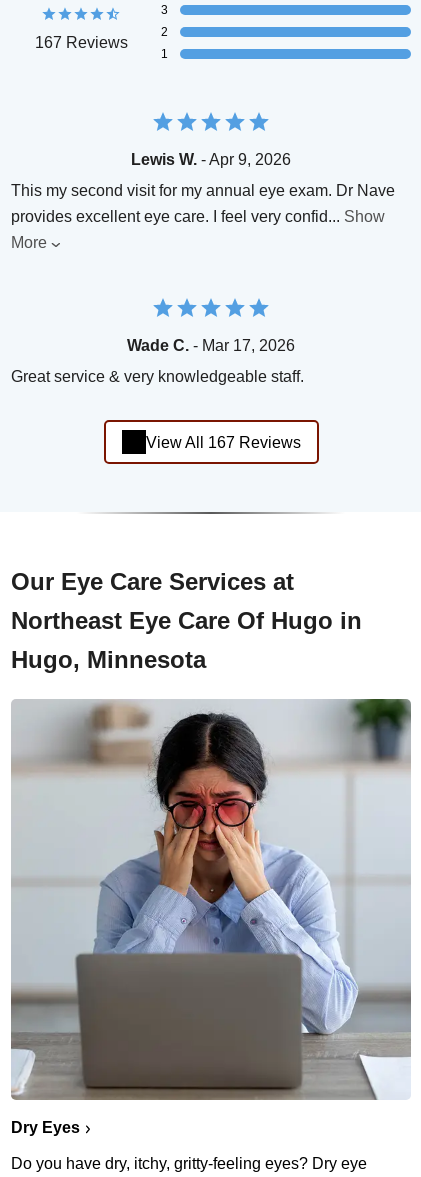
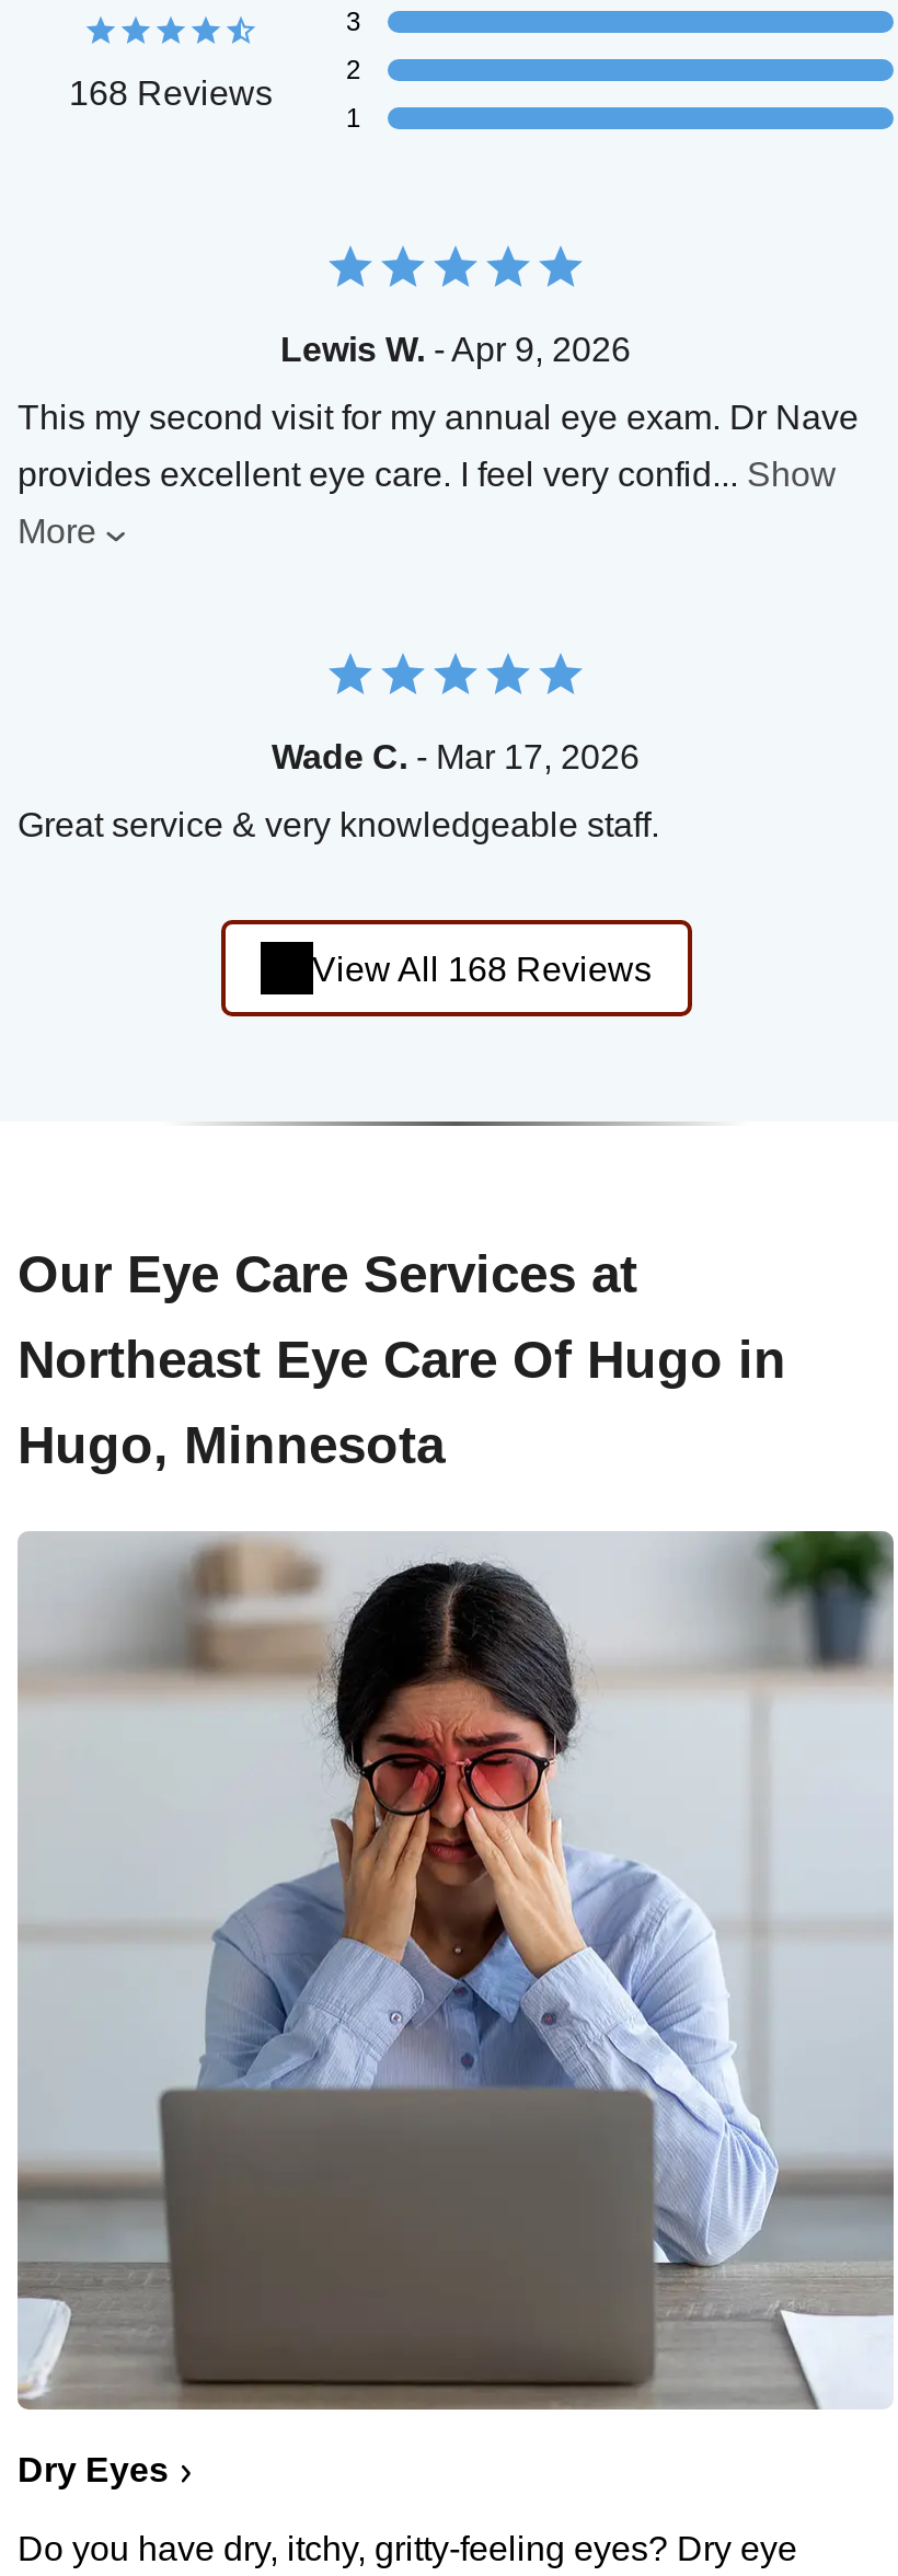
[34,34,127,51] 167 Reviews -> [69,75,273,112] 168 Reviews
[145,434,300,451] View All 167 Reviews -> [312,950,652,987] View All 168 Reviews

